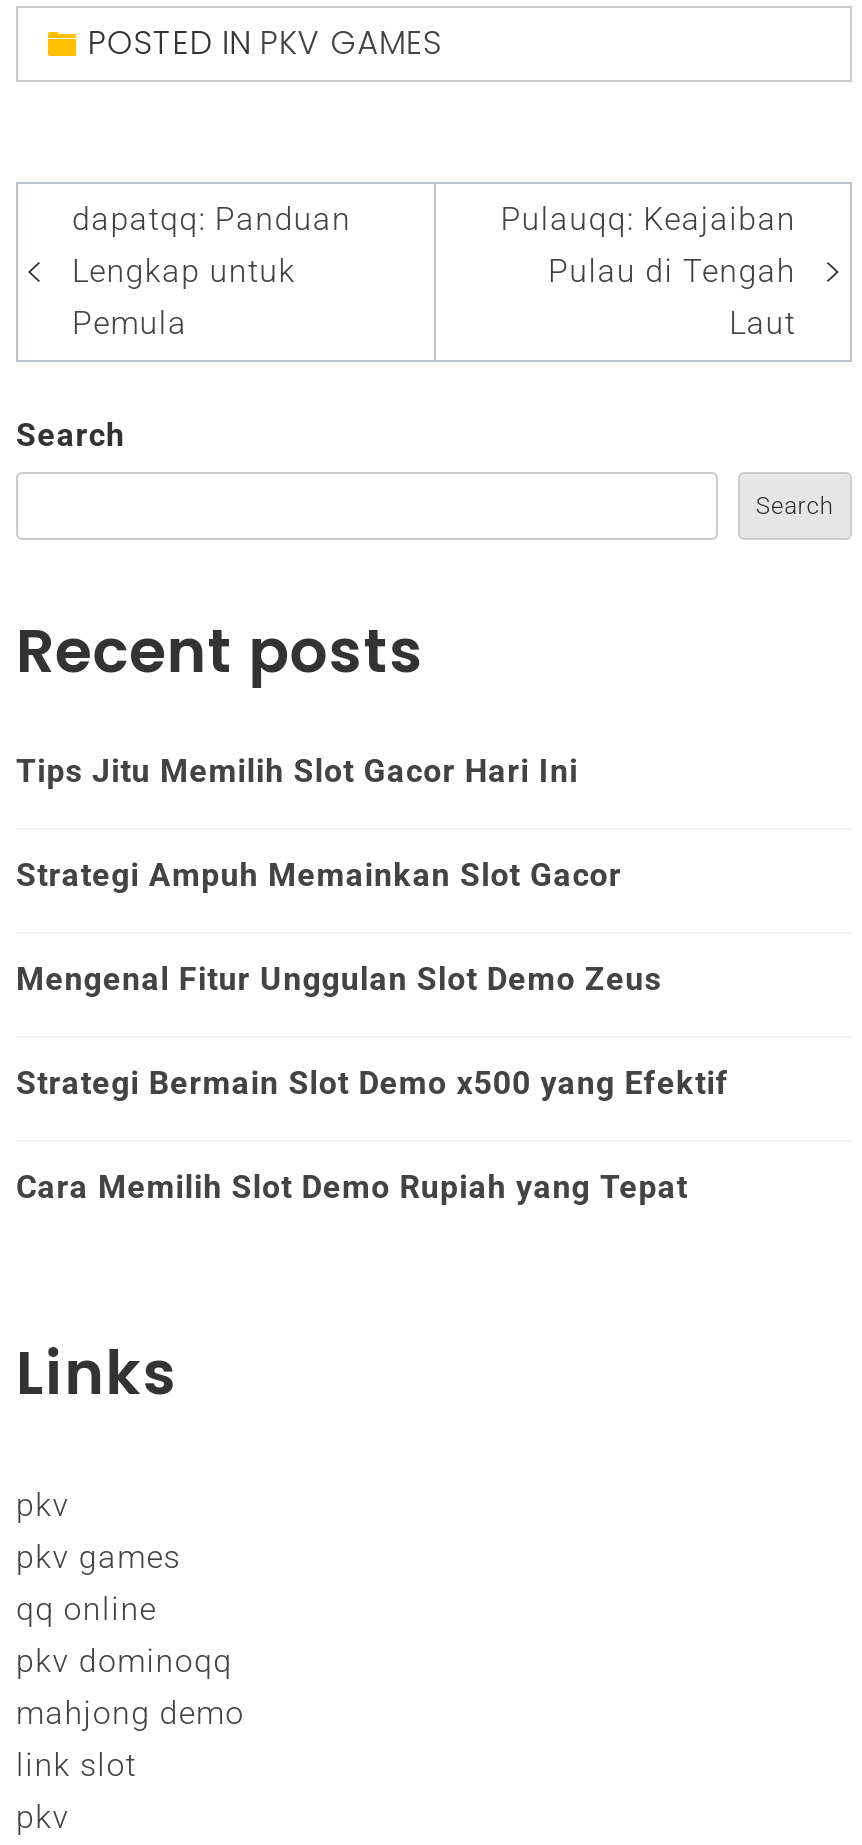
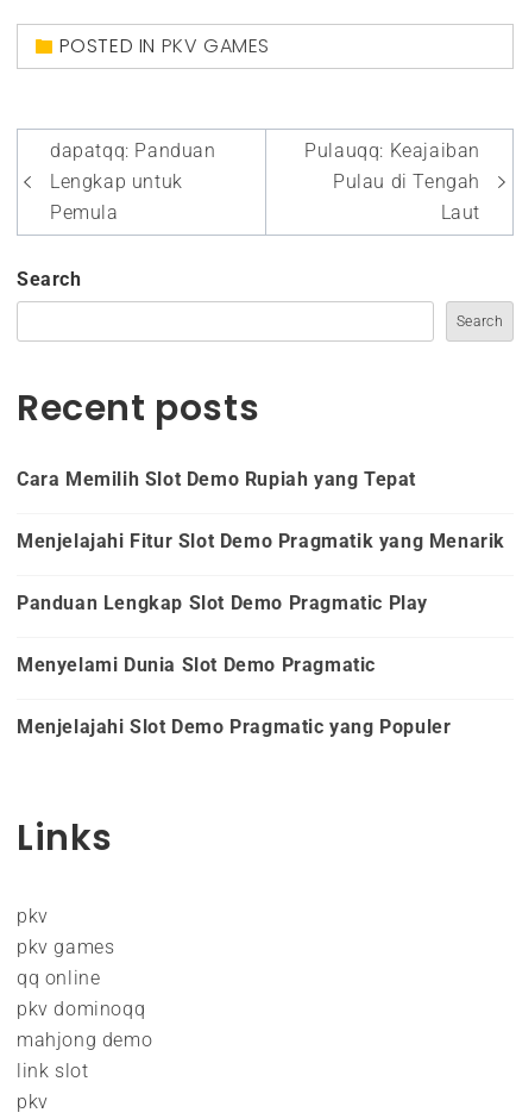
[16,752,729,1102] Tips Jitu Memilih Slot Gacor Hari Ini | Strategi Ampuh Memainkan Slot Gacor | Mengenal Fitur Unggulan Slot Demo Zeus | Strategi Bermain Slot Demo x500 yang Efektif -> none
moved [16,1168,688,1206] -> [17,468,416,491]: Cara Memilih Slot Demo Rupiah yang Tepat
none -> [17,530,505,738] Menjelajahi Fitur Slot Demo Pragmatik yang Menarik | Panduan Lengkap Slot Demo Pragmatic Play | Menyelami Dunia Slot Demo Pragmatic | Menjelajahi Slot Demo Pragmatic yang Populer

